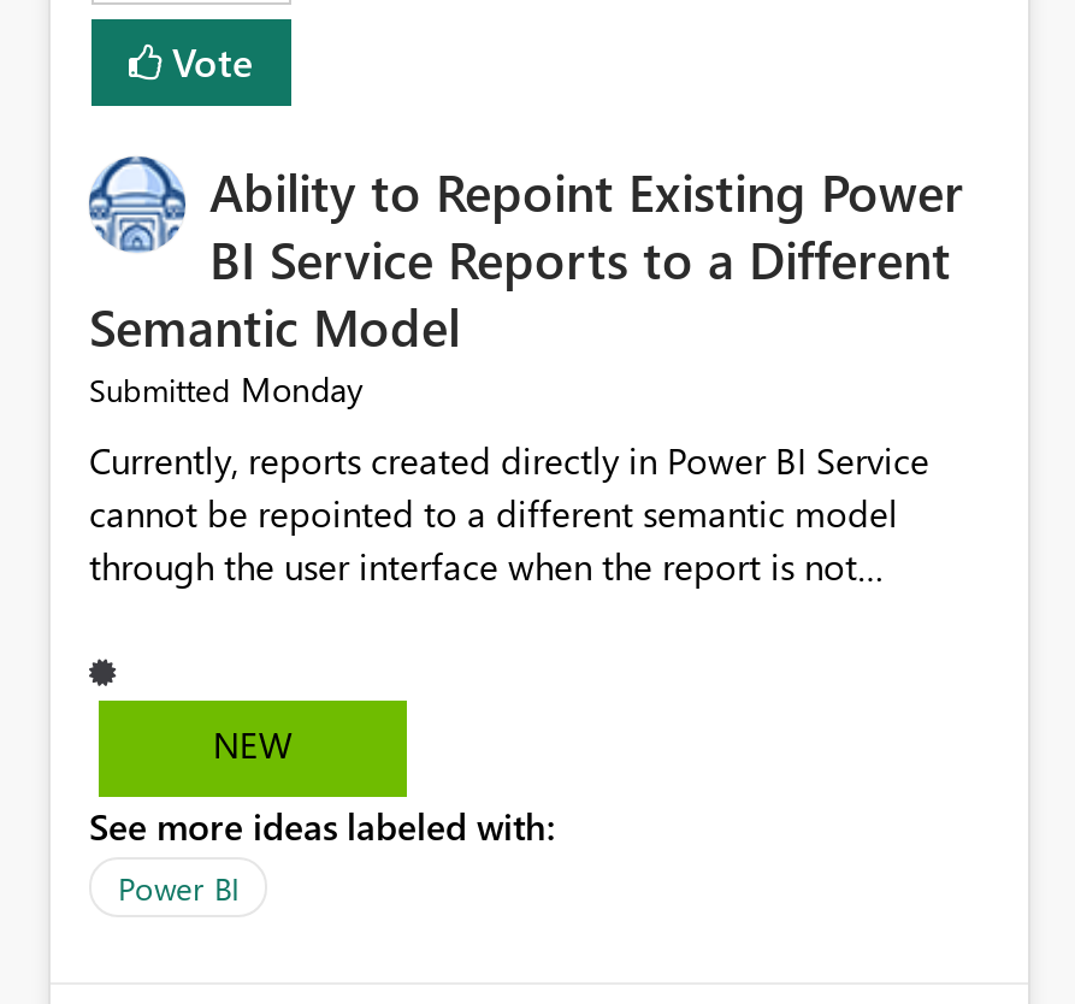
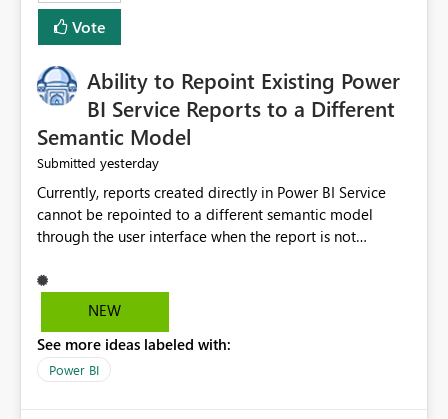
[89,367,364,413] Submitted Monday -> [37,153,159,172] Submitted yesterday

